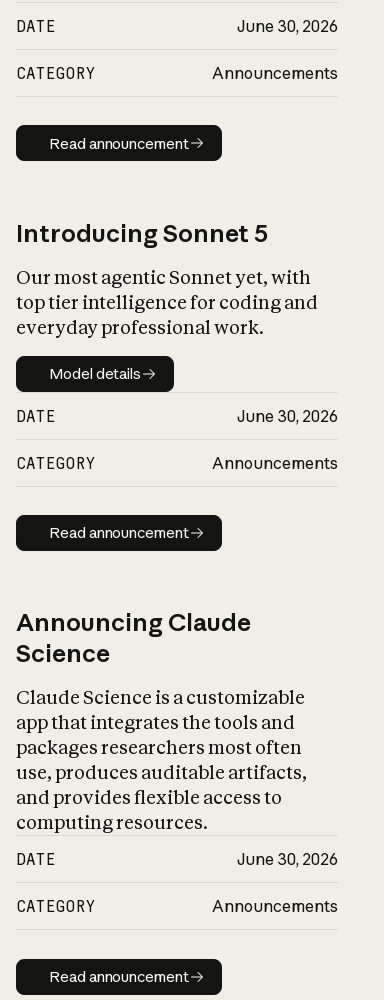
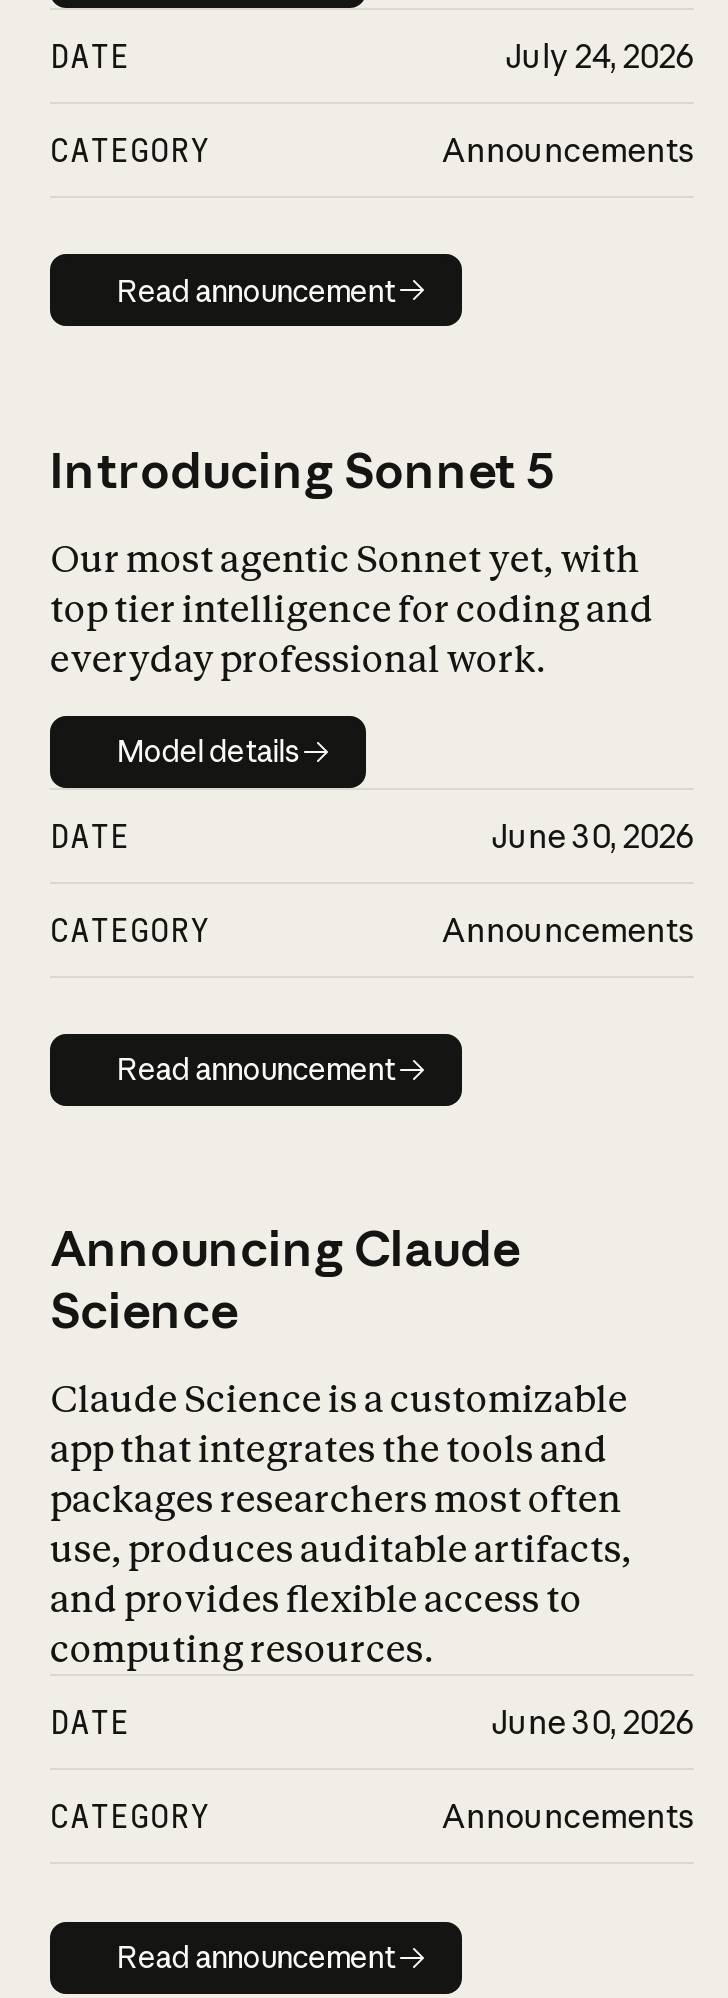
[237,16,338,36] June 30, 2026 -> [506,36,694,76] July 24, 2026

